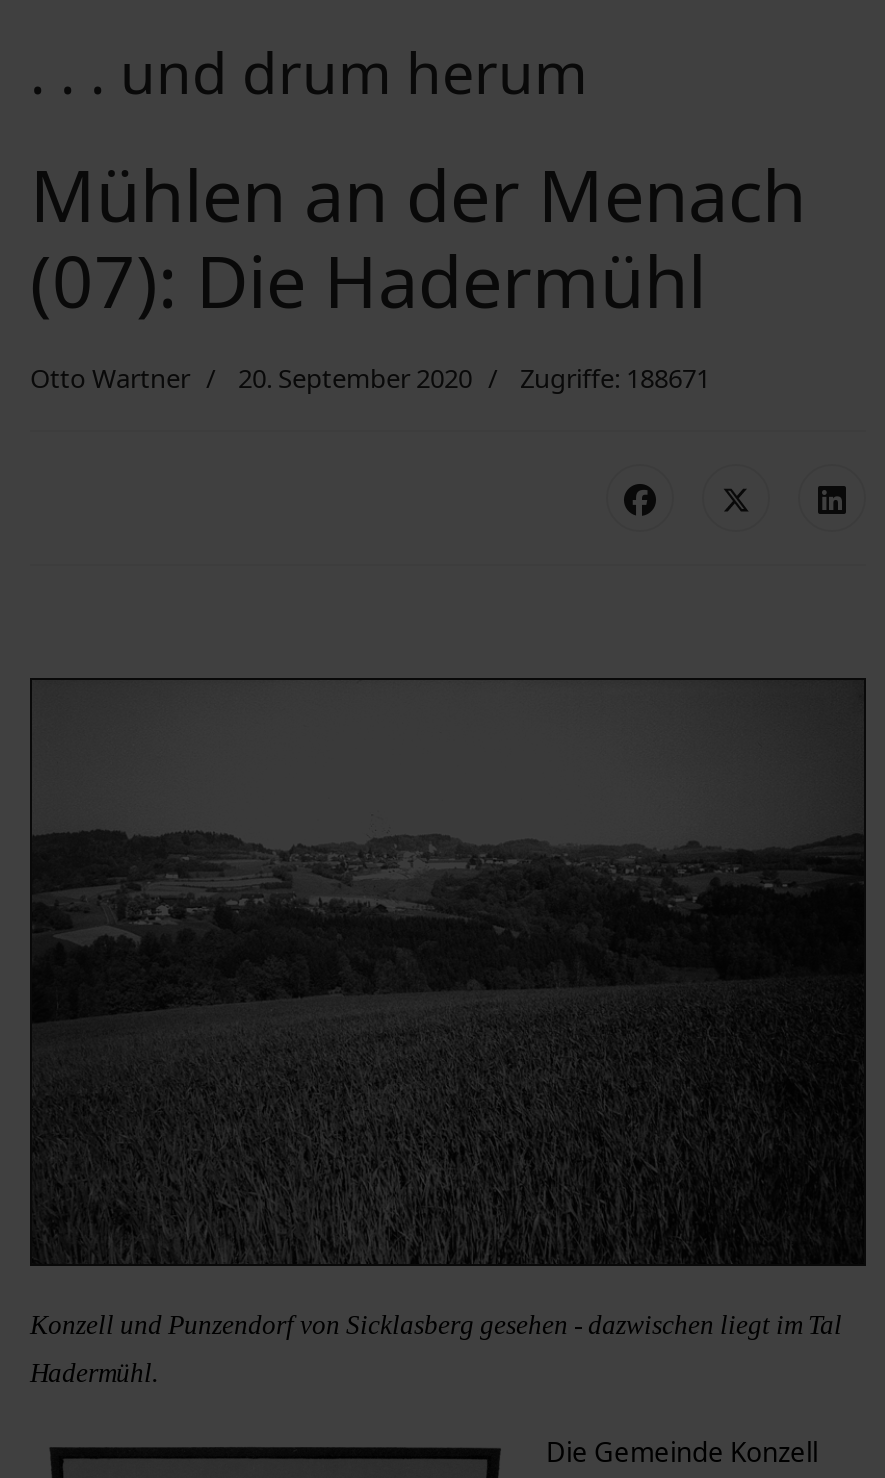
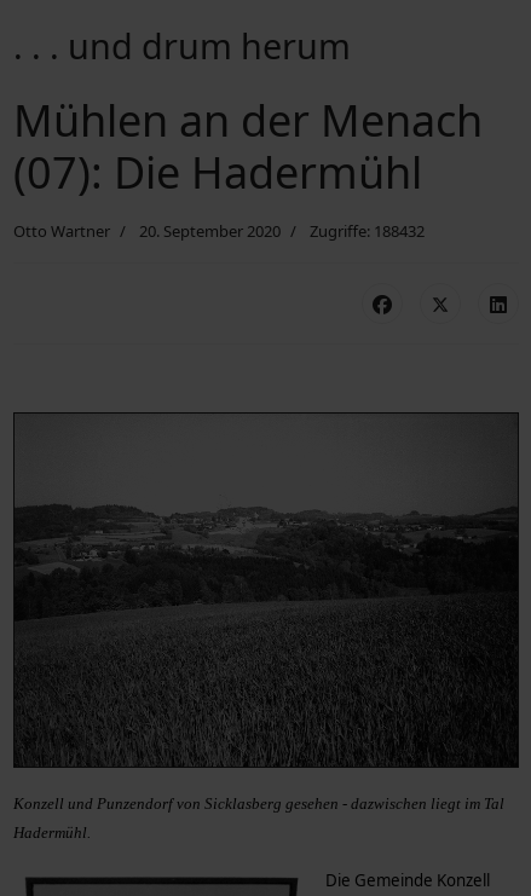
[30,360,710,396] Otto Wartner 20. September 2020 Zugriffe: 188671 -> [13,220,425,242] Otto Wartner 20. September 2020 Zugriffe: 188432

